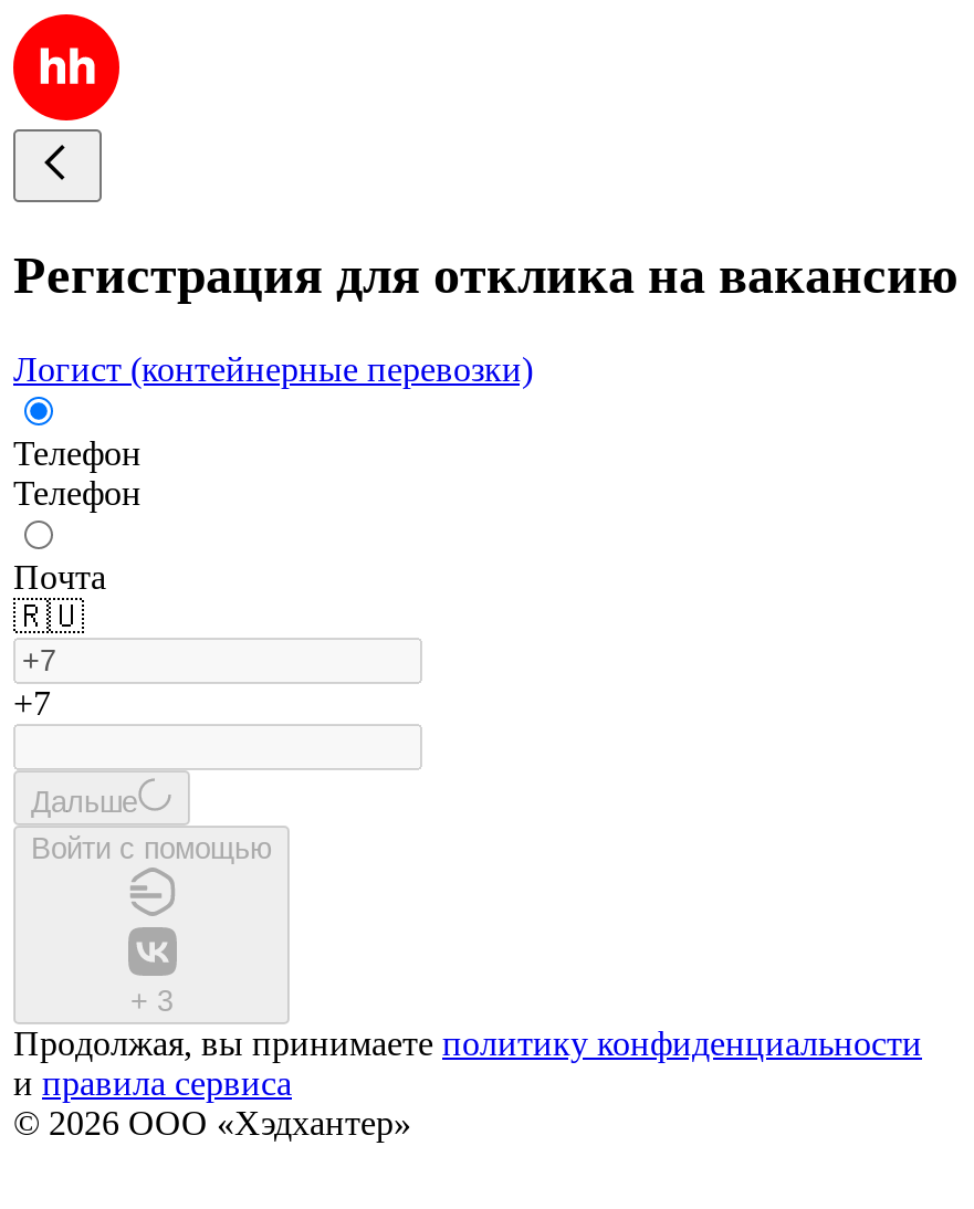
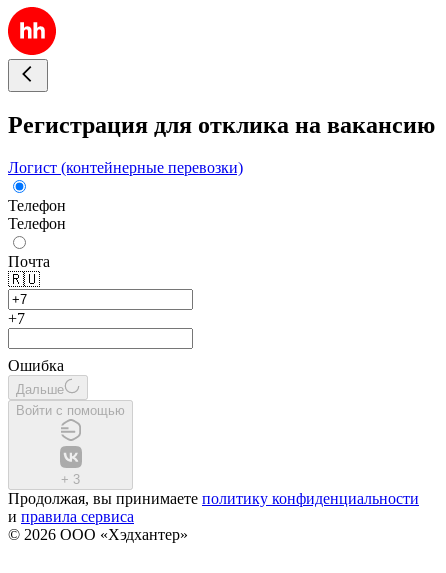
none -> [8,357,64,374] Ошибка

